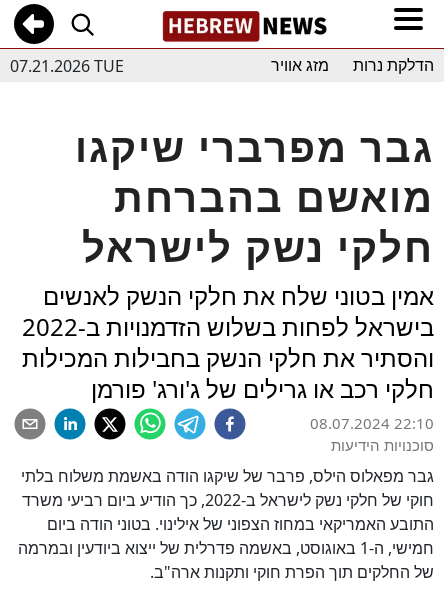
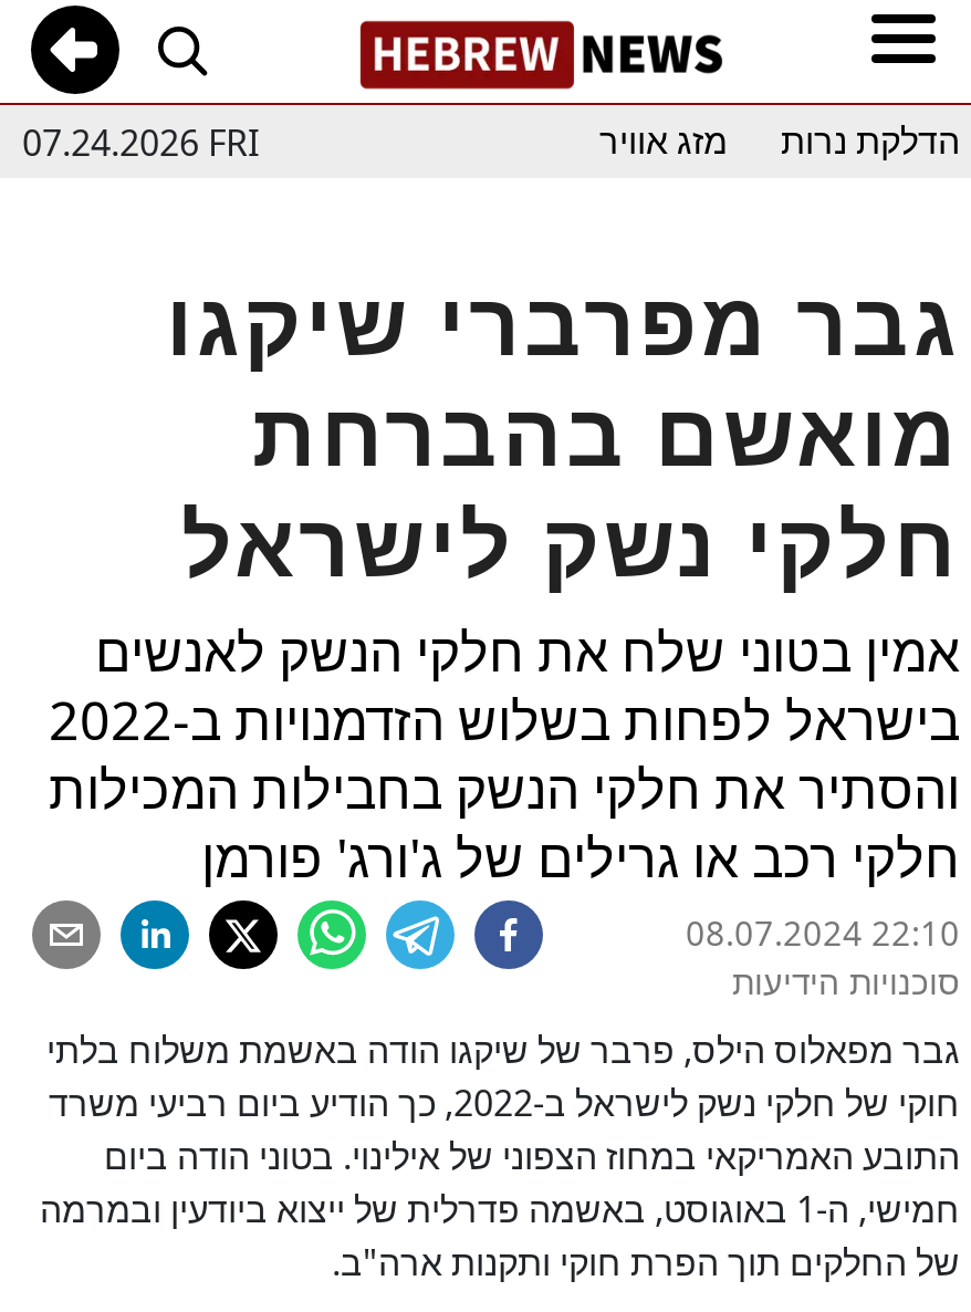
[10,54,124,76] 07.21.2026 TUE -> [22,117,259,166] 07.24.2026 FRI

